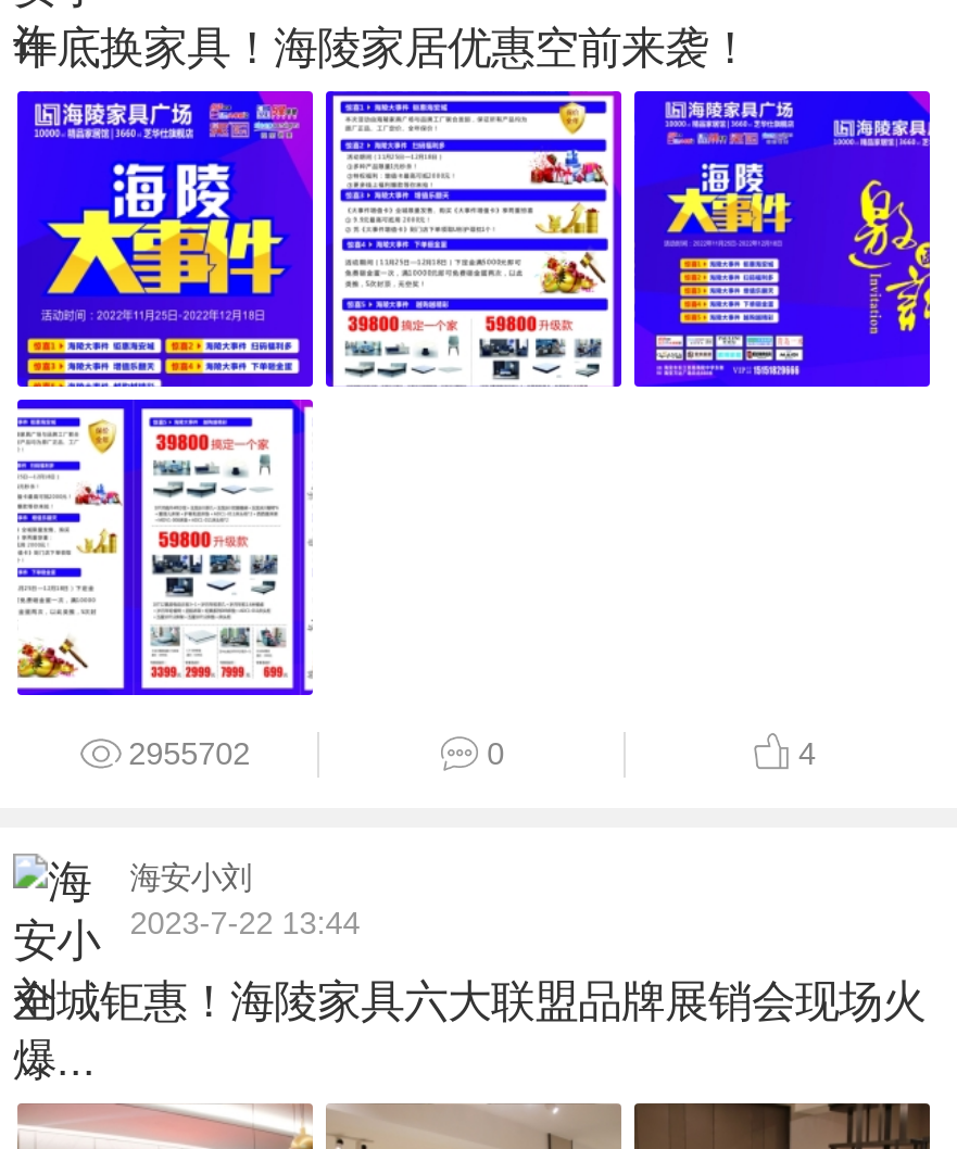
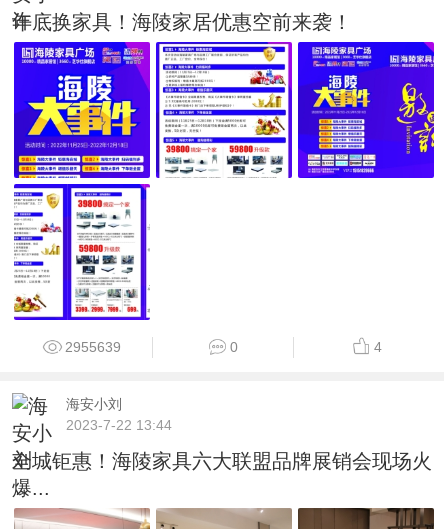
[129,736,250,771] 2955702 -> [65,339,121,355] 2955639

